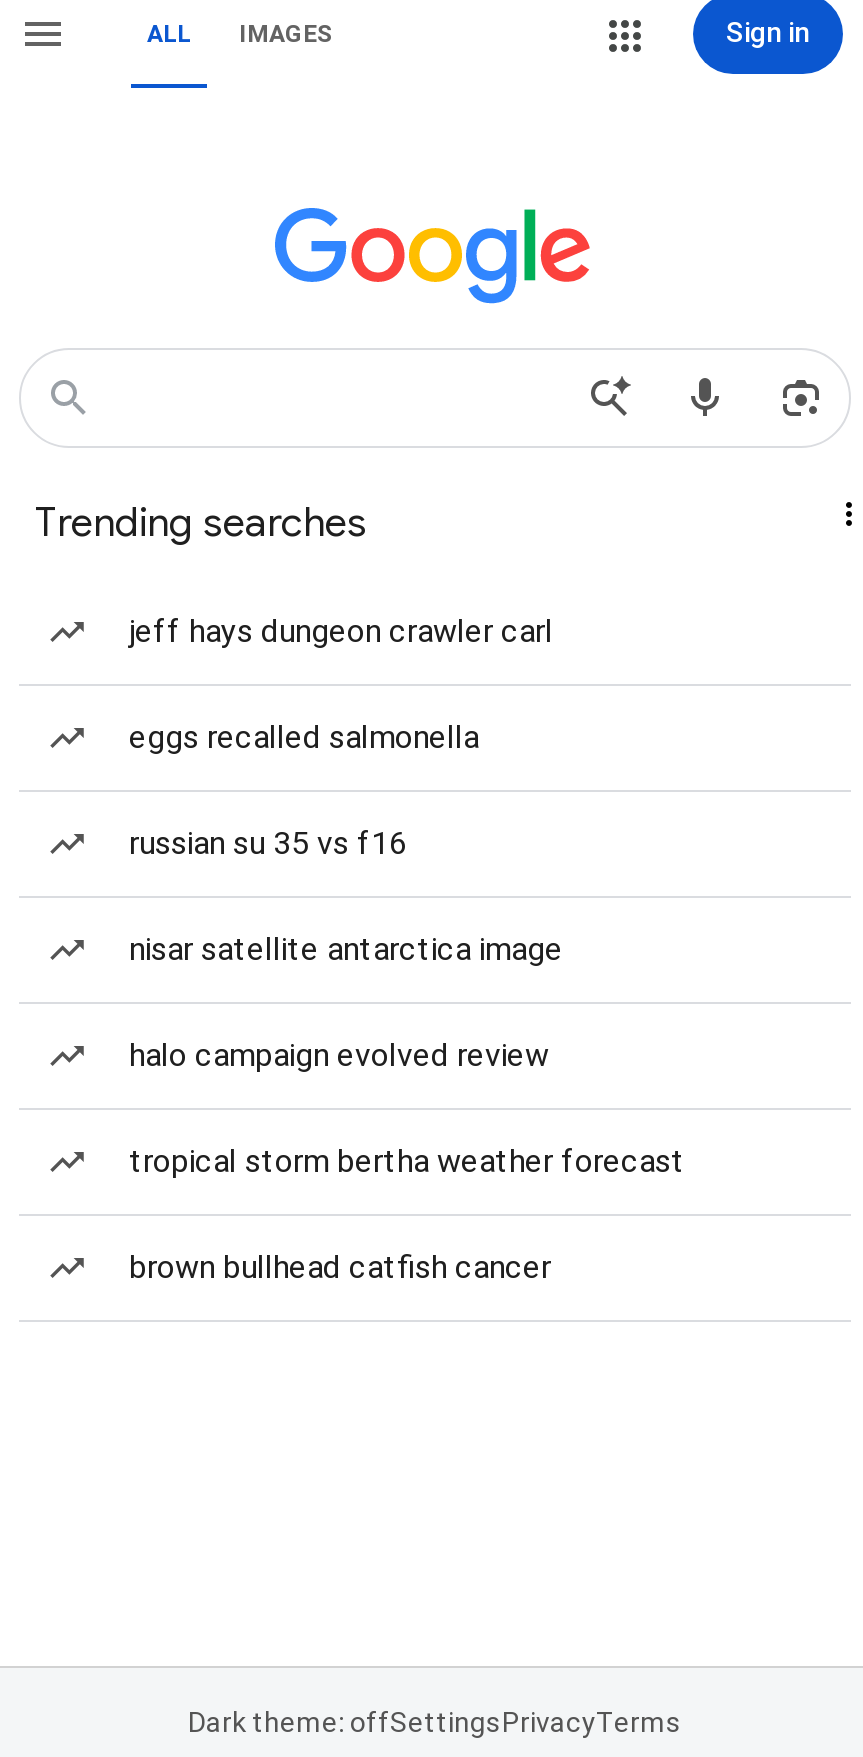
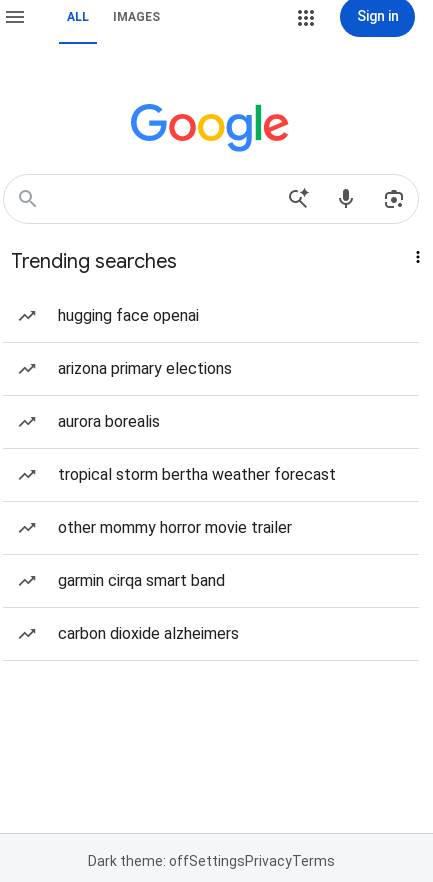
[129,612,563,1074] jeff hays dungeon crawler carl | eggs recalled salmonella | russian su 35 vs f16 | nisar satellite antarctica image | halo campaign evolved review -> [58,306,232,431] hugging face openai | arizona primary elections | aurora borealis
moved [129,1142,685,1180] -> [58,465,336,484]: tropical storm bertha weather forecast
[129,1248,551,1286] brown bullhead catfish cancer -> [58,518,292,643] other mommy horror movie trailer | garmin cirqa smart band | carbon dioxide alzheimers

